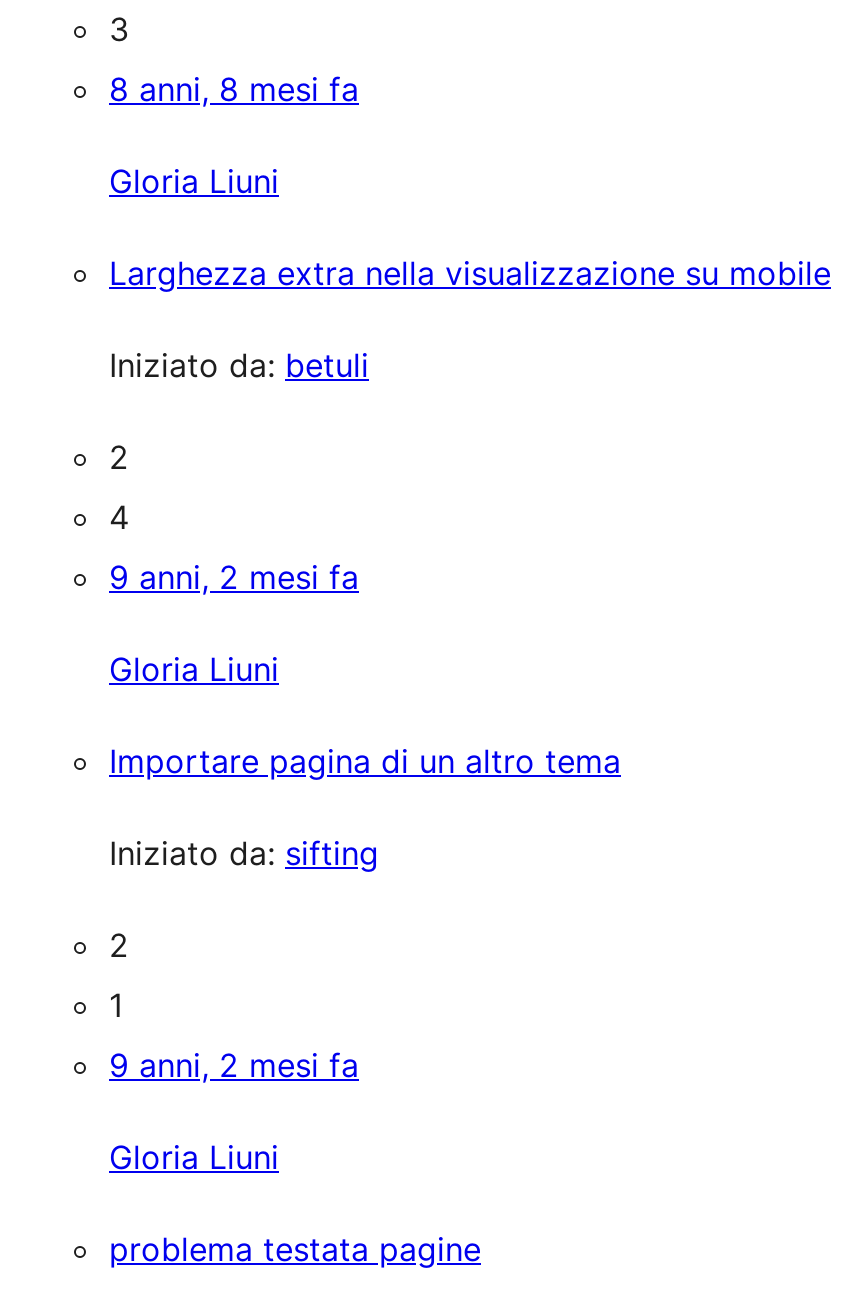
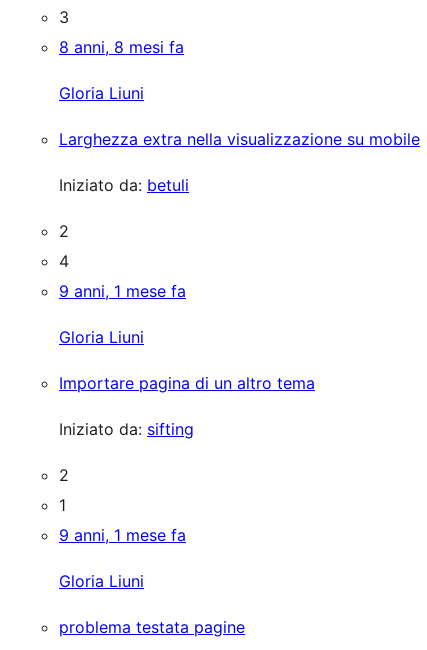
[109,557,359,597] 9 anni, 2 mesi fa -> [59,281,186,301] 9 anni, 1 mese fa
[109,1045,359,1085] 9 anni, 2 mesi fa -> [59,525,186,545] 9 anni, 1 mese fa

